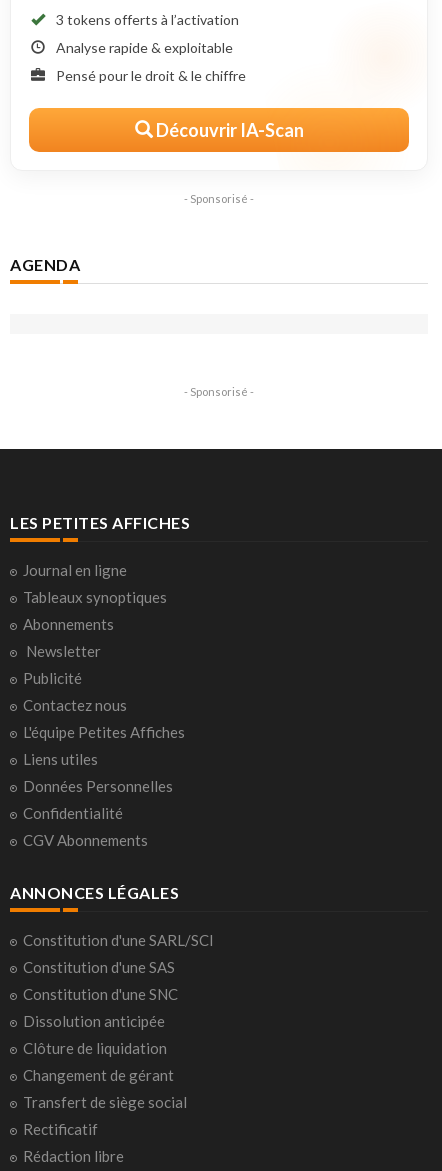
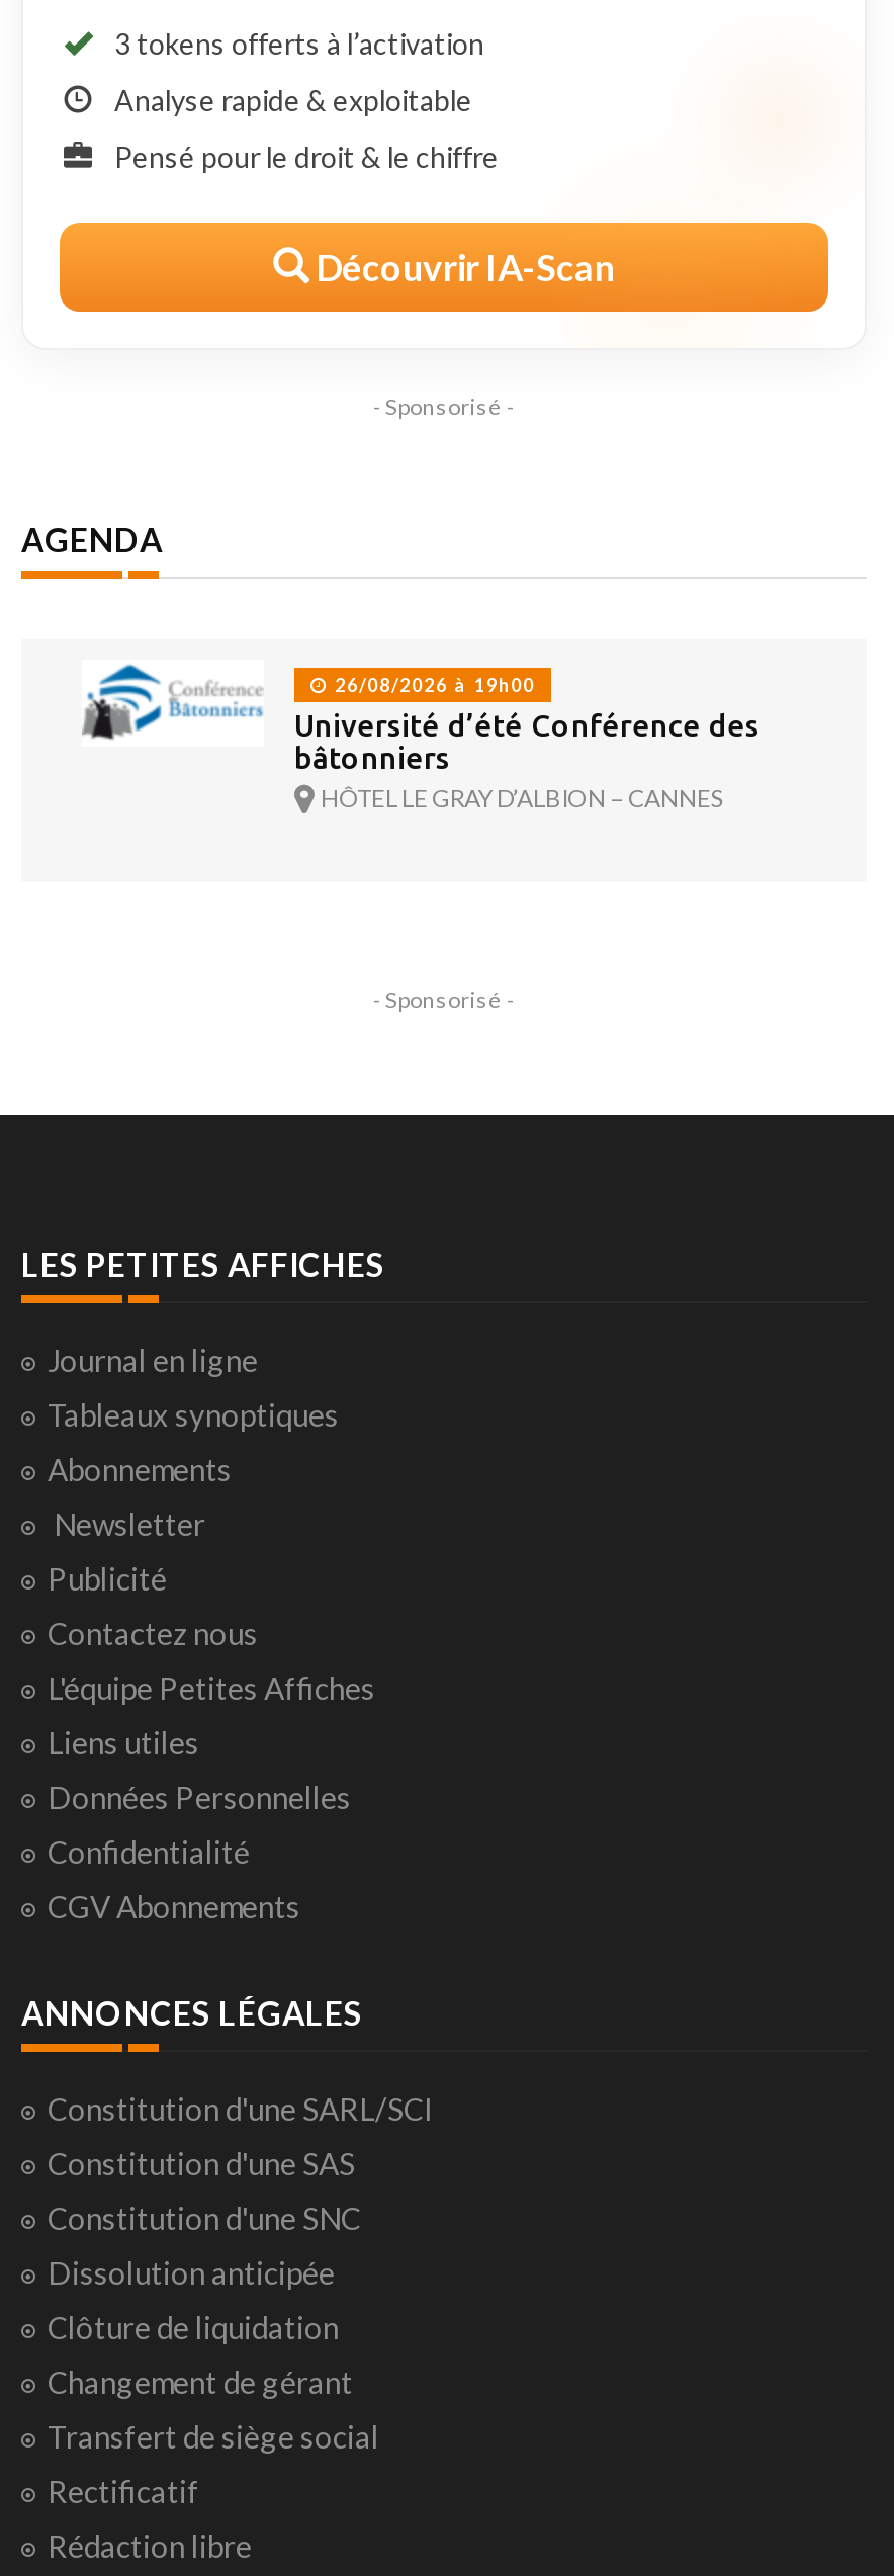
none -> [82,664,759,814] [image] | 26/08/2026 à 19h00 | Université d’été Conférence des | bâtonniers | HÔTEL LE GRAY D’ALBION – CANNES

